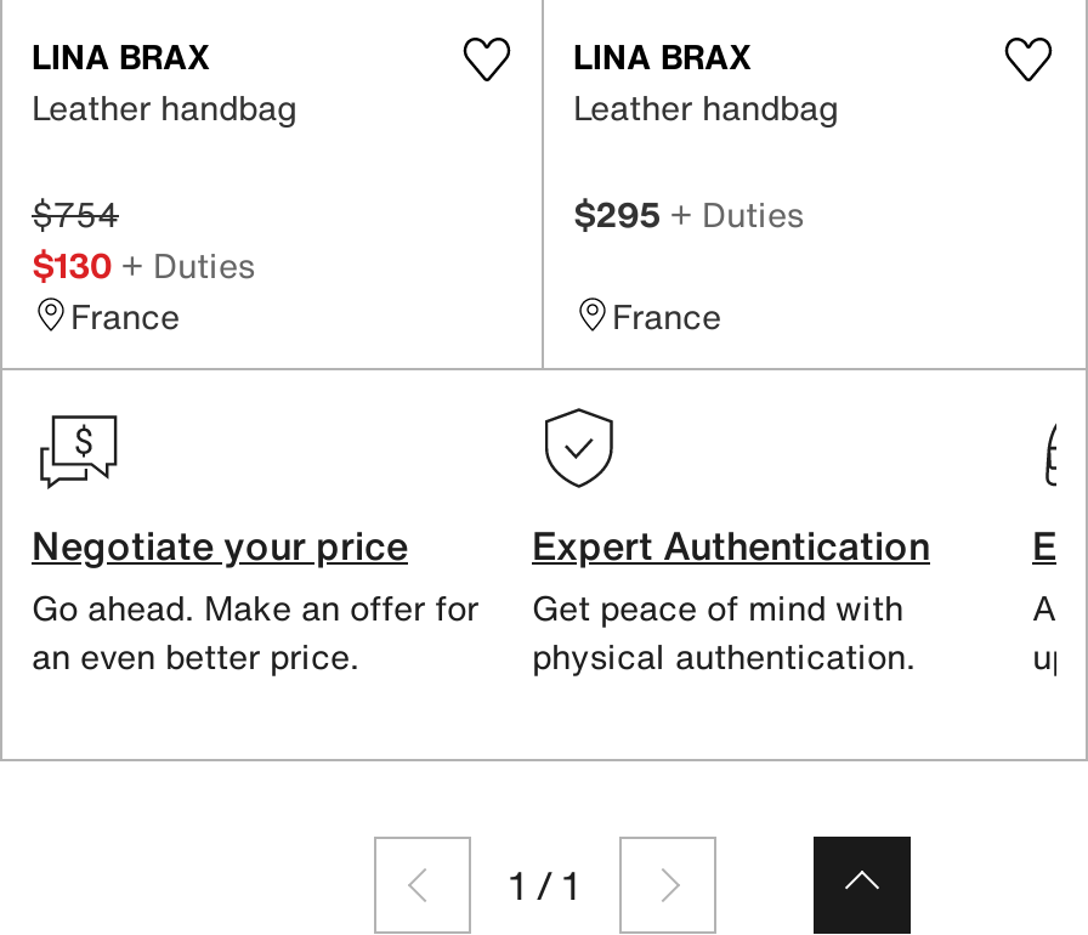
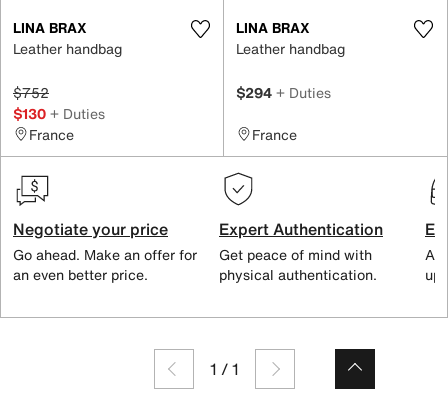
[32,187,119,238] $754 -> [13,82,49,103] $752
[573,187,804,238] $295 + Duties -> [236,82,331,103] $294 + Duties

